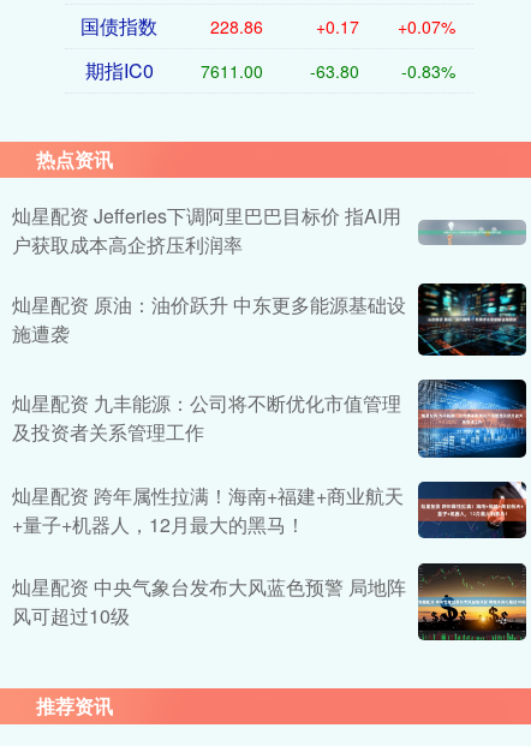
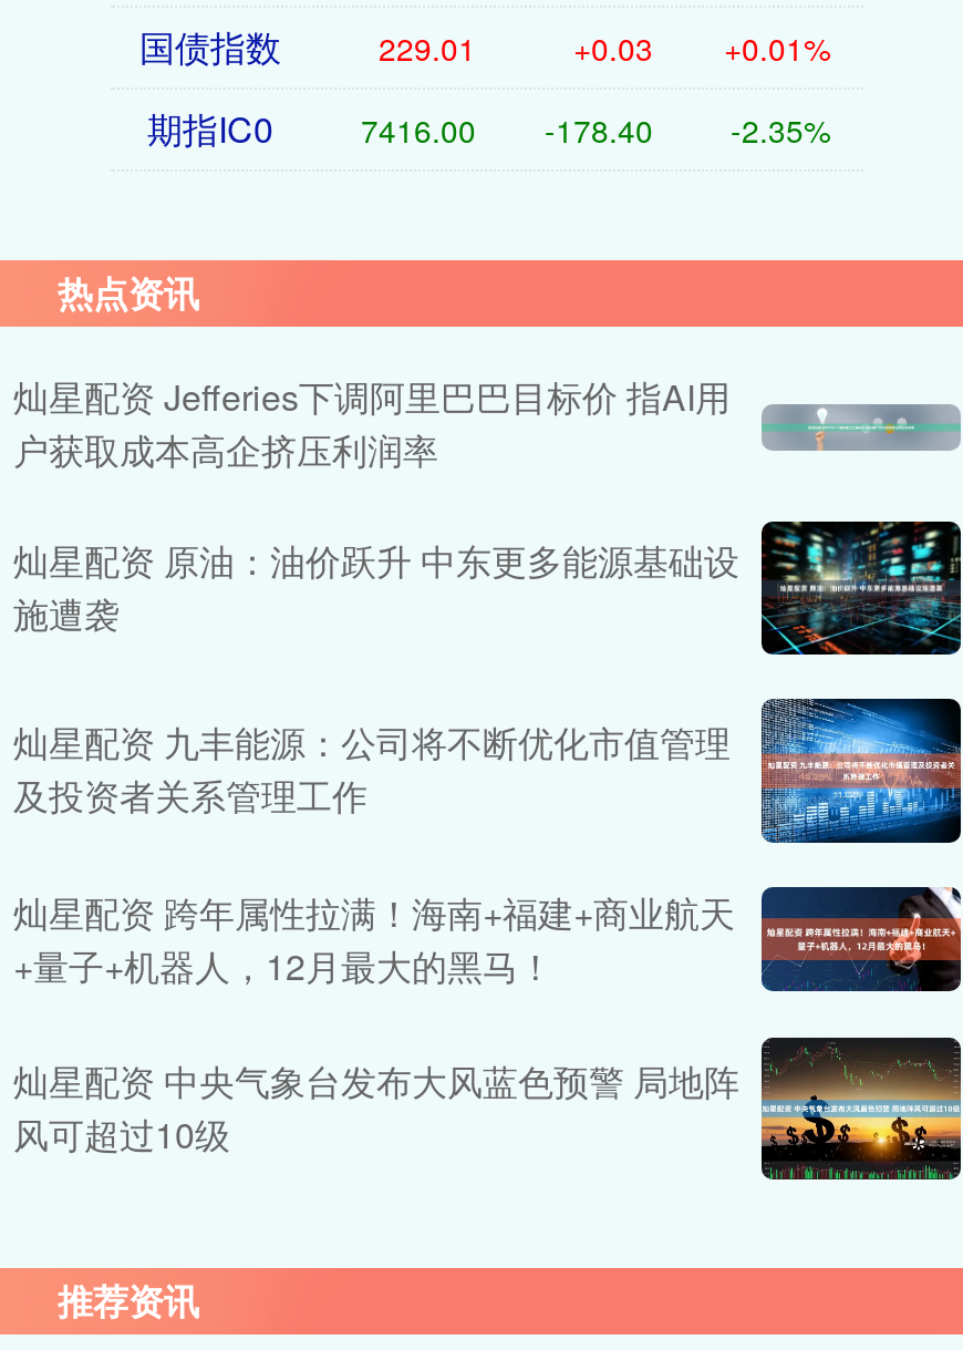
[210,15,263,39] 228.86 -> [379,26,476,70] 229.01
[316,15,359,39] +0.17 -> [573,26,653,70] +0.03
[398,15,455,39] +0.07% -> [724,26,830,70] +0.01%
[201,59,263,83] 7611.00 -> [361,108,476,152] 7416.00
[310,59,359,83] -63.80 -> [545,108,653,152] -178.40
[401,59,455,83] -0.83% -> [731,108,830,152] -2.35%

